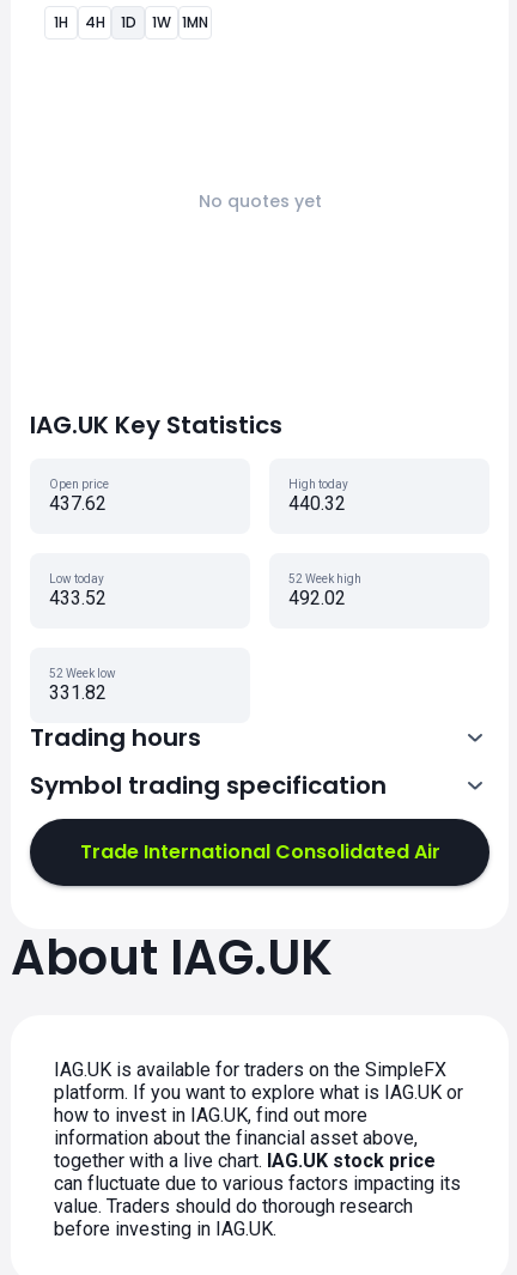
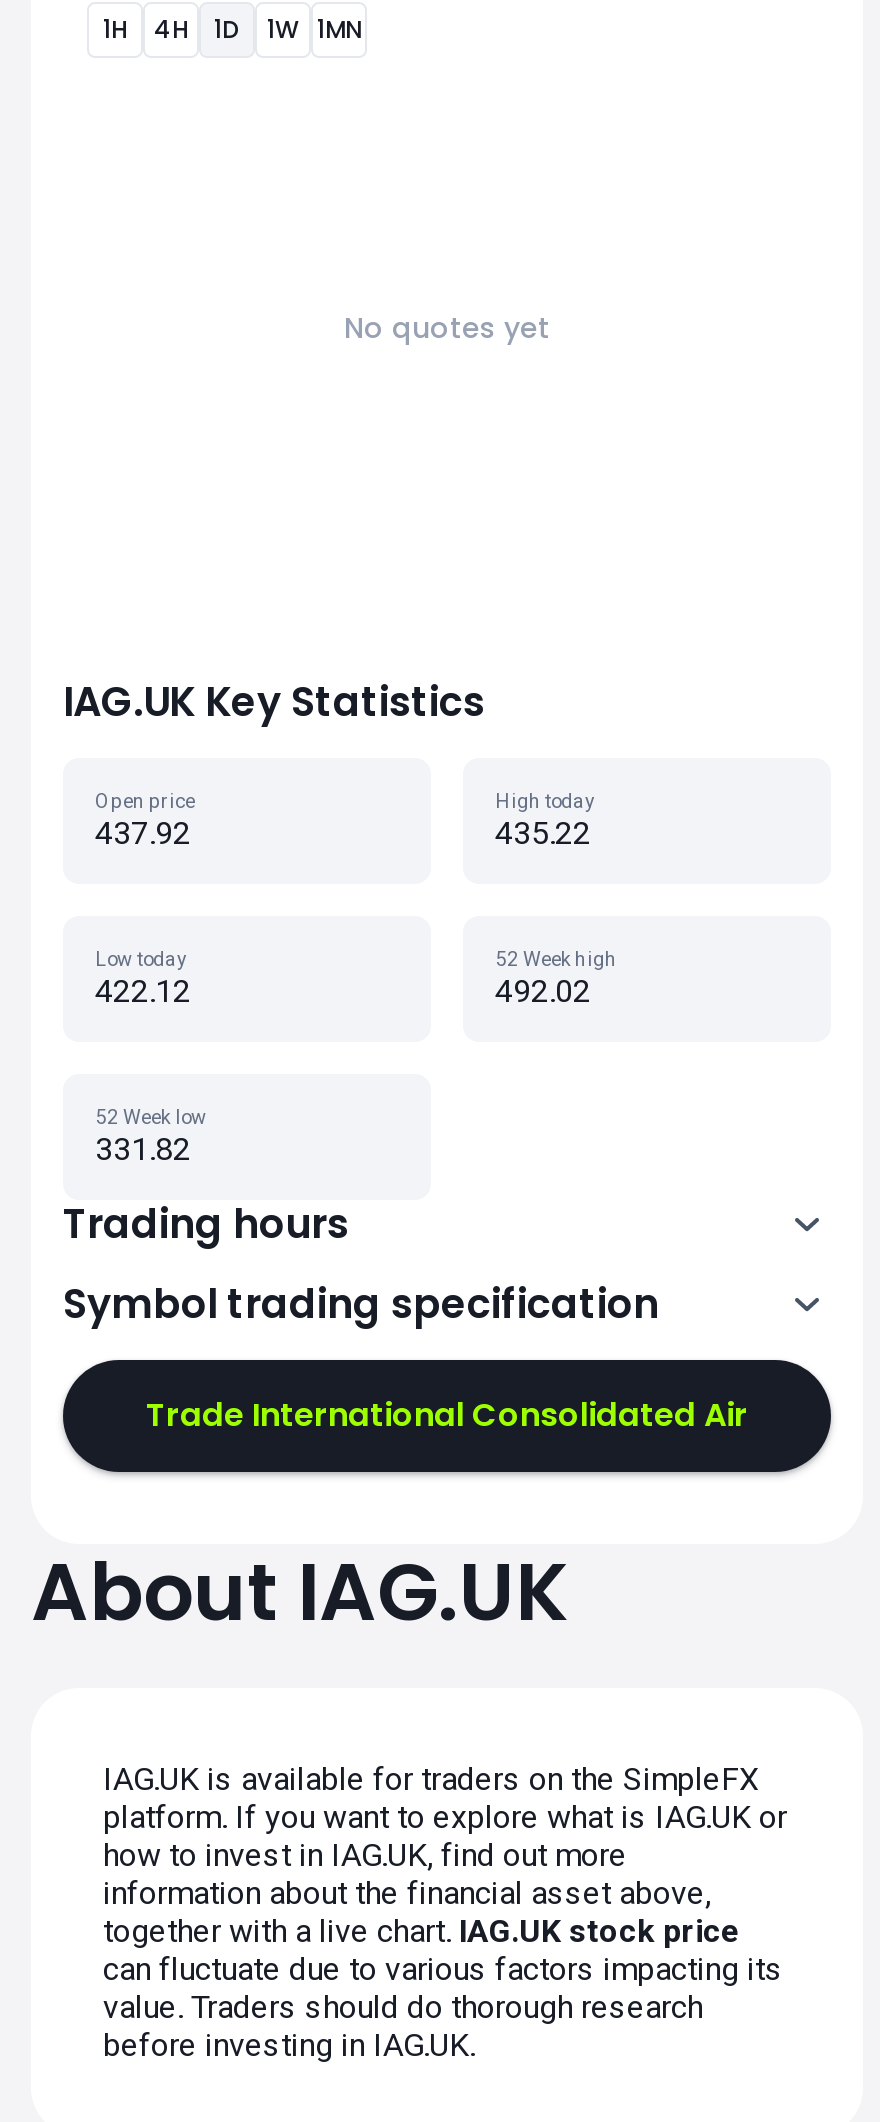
[49,492,107,515] 437.62 -> [95,814,191,852] 437.92
[288,492,346,515] 440.32 -> [495,814,591,852] 435.22
[49,587,107,609] 433.52 -> [95,972,191,1010] 422.12

